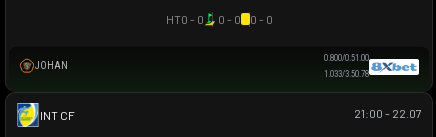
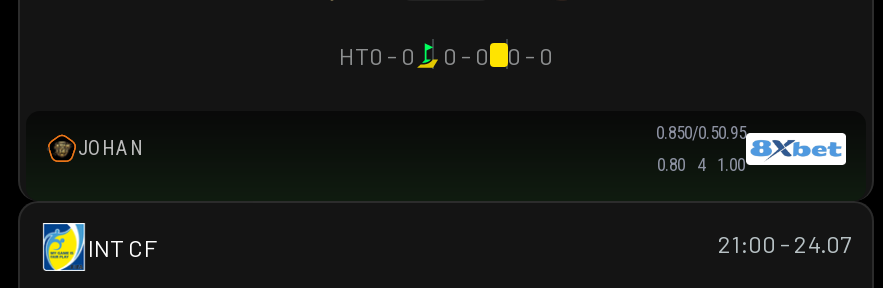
[324,53,369,63] 0.800/0.51.00 -> [656,122,746,142] 0.850/0.50.95
[324,69,369,79] 1.033/3.50.78 -> [657,154,745,174] 0.80 4 1.00
[354,106,422,120] 21:00 - 22.07 -> [718,228,852,256] 21:00 - 24.07

